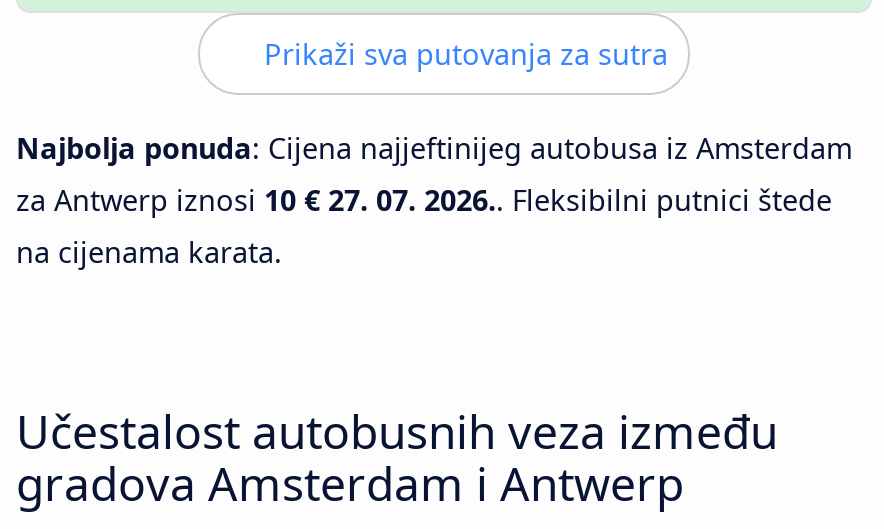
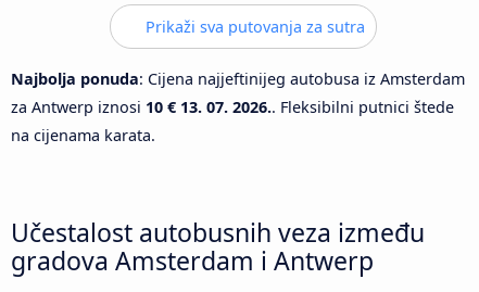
[16,181,832,219] za Antwerp iznosi 10 € 27. 07. 2026.. Fleksibilni putnici štede -> [11,96,454,117] za Antwerp iznosi 10 € 13. 07. 2026.. Fleksibilni putnici štede

